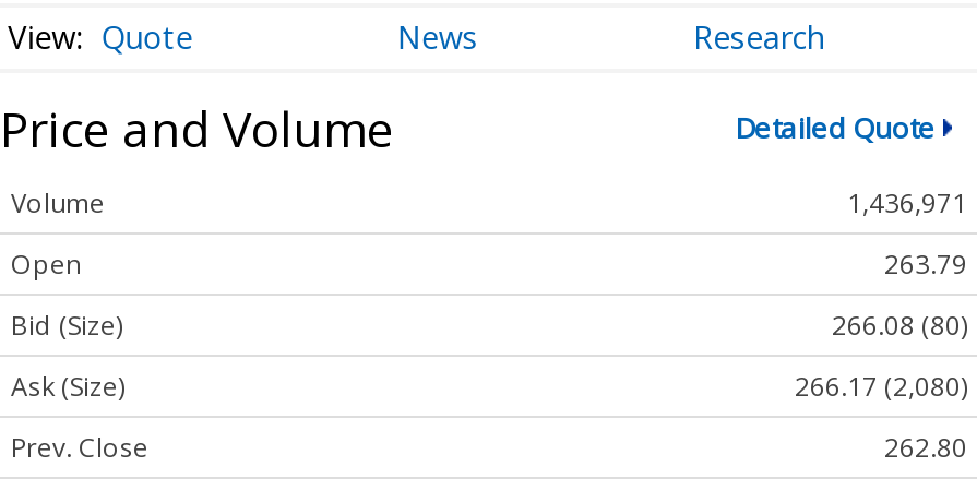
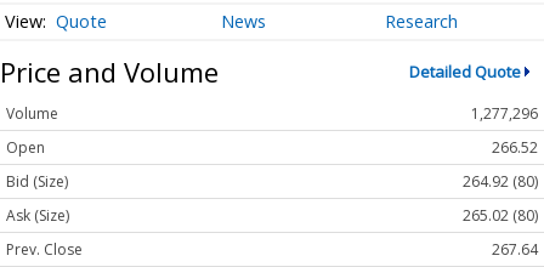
[847,185,967,222] 1,436,971 -> [471,104,538,124] 1,277,296
[884,246,967,283] 263.79 -> [492,138,538,158] 266.52
[832,307,967,345] 266.08 (80) -> [463,172,538,192] 264.92 (80)
[795,369,967,406] 266.17 (2,080) -> [463,206,538,226] 265.02 (80)
[884,430,967,467] 262.80 -> [492,240,538,260] 267.64

